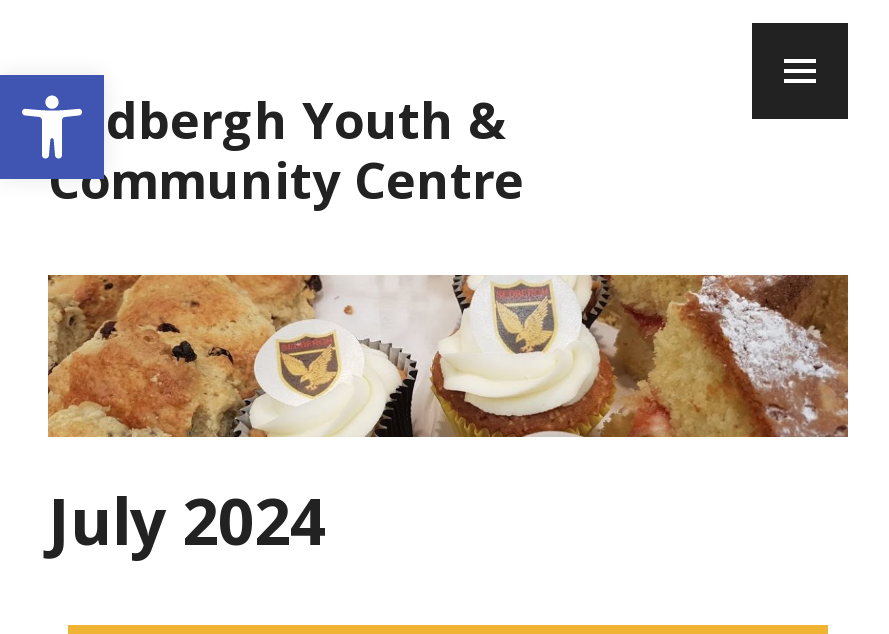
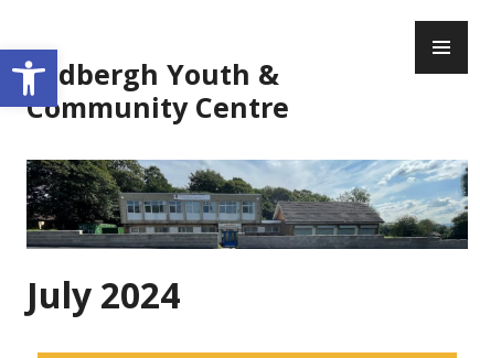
[46,273,850,439] [image] -> [25,159,469,250] [image]

